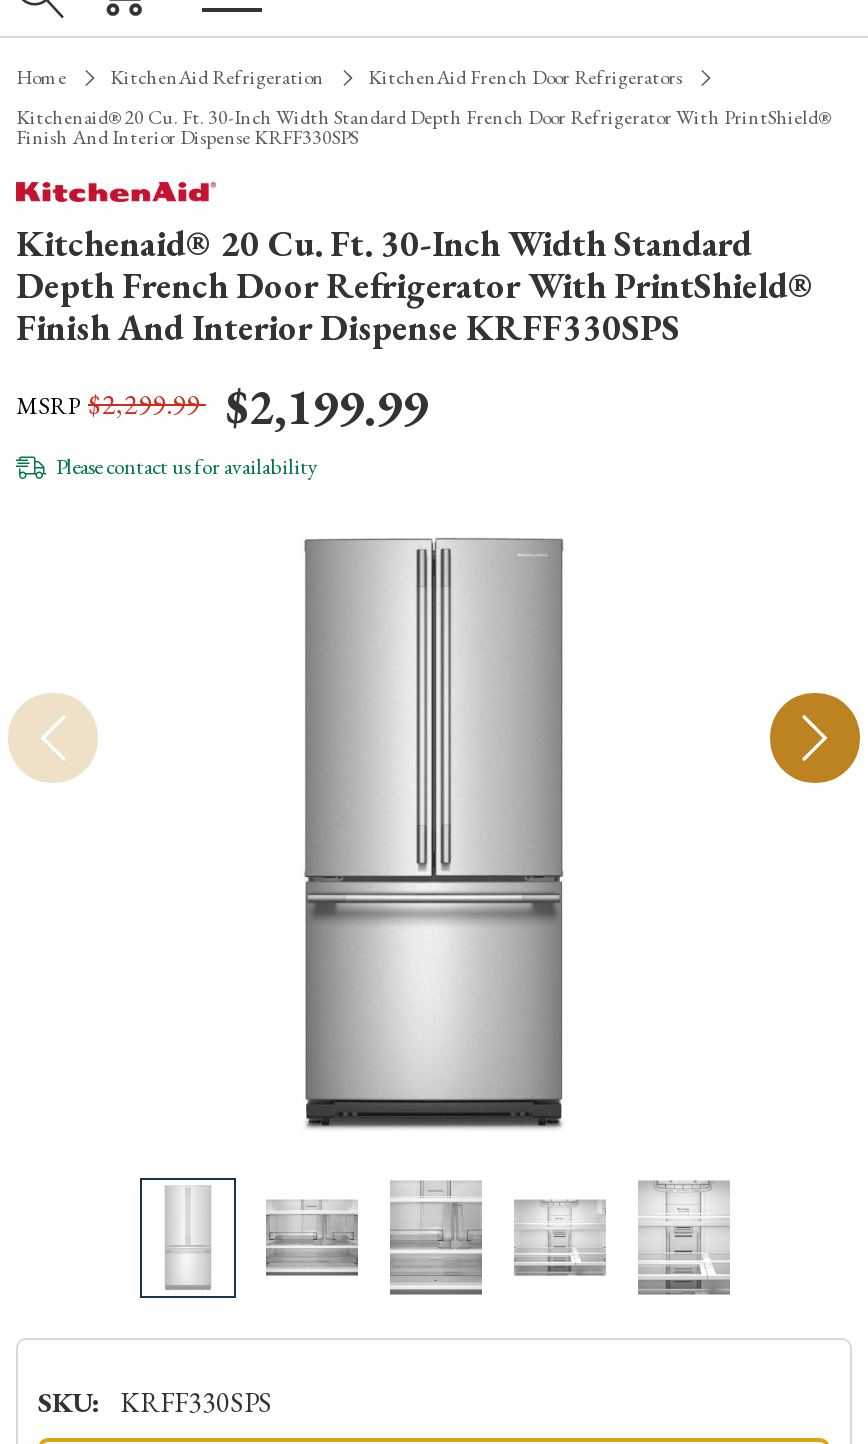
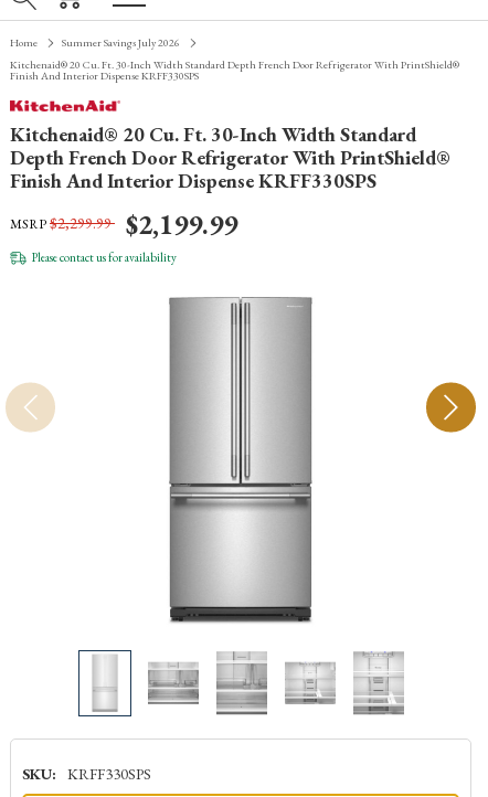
[110,64,682,90] KitchenAid Refrigeration | KitchenAid French Door Refrigerators -> [62,35,180,50] Summer Savings July 2026

